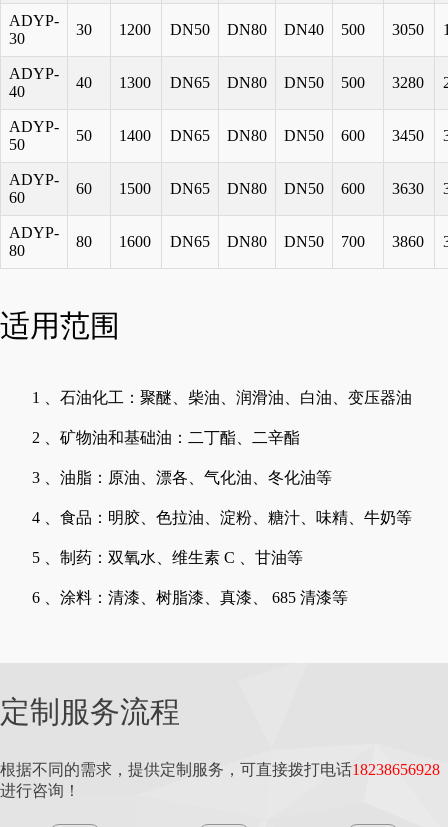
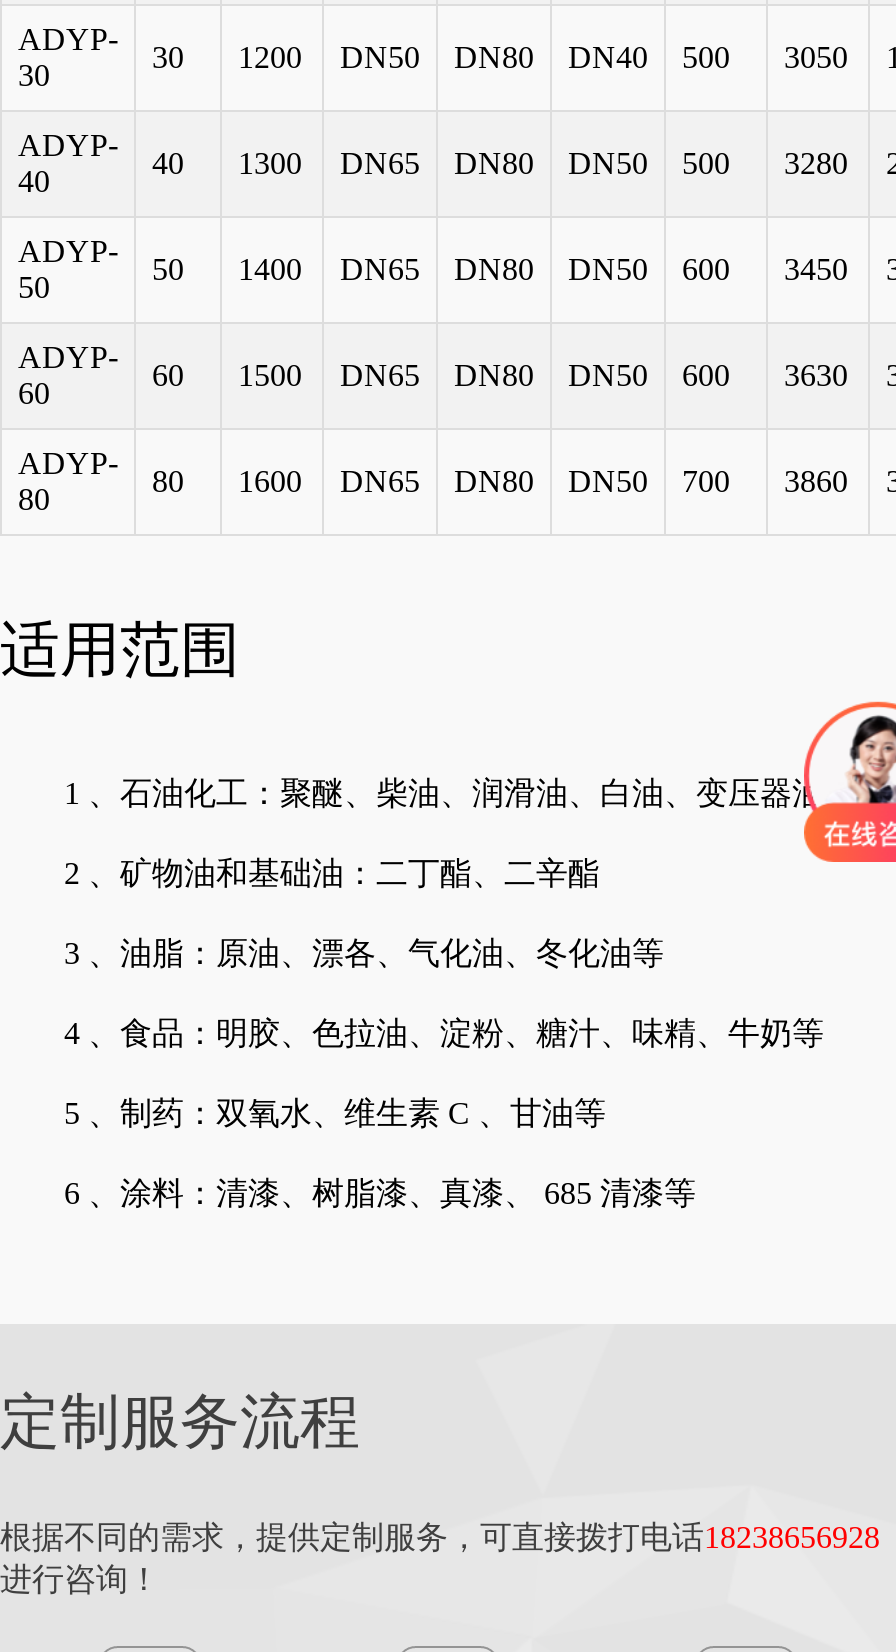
none -> [802,700,890,864] [image]

